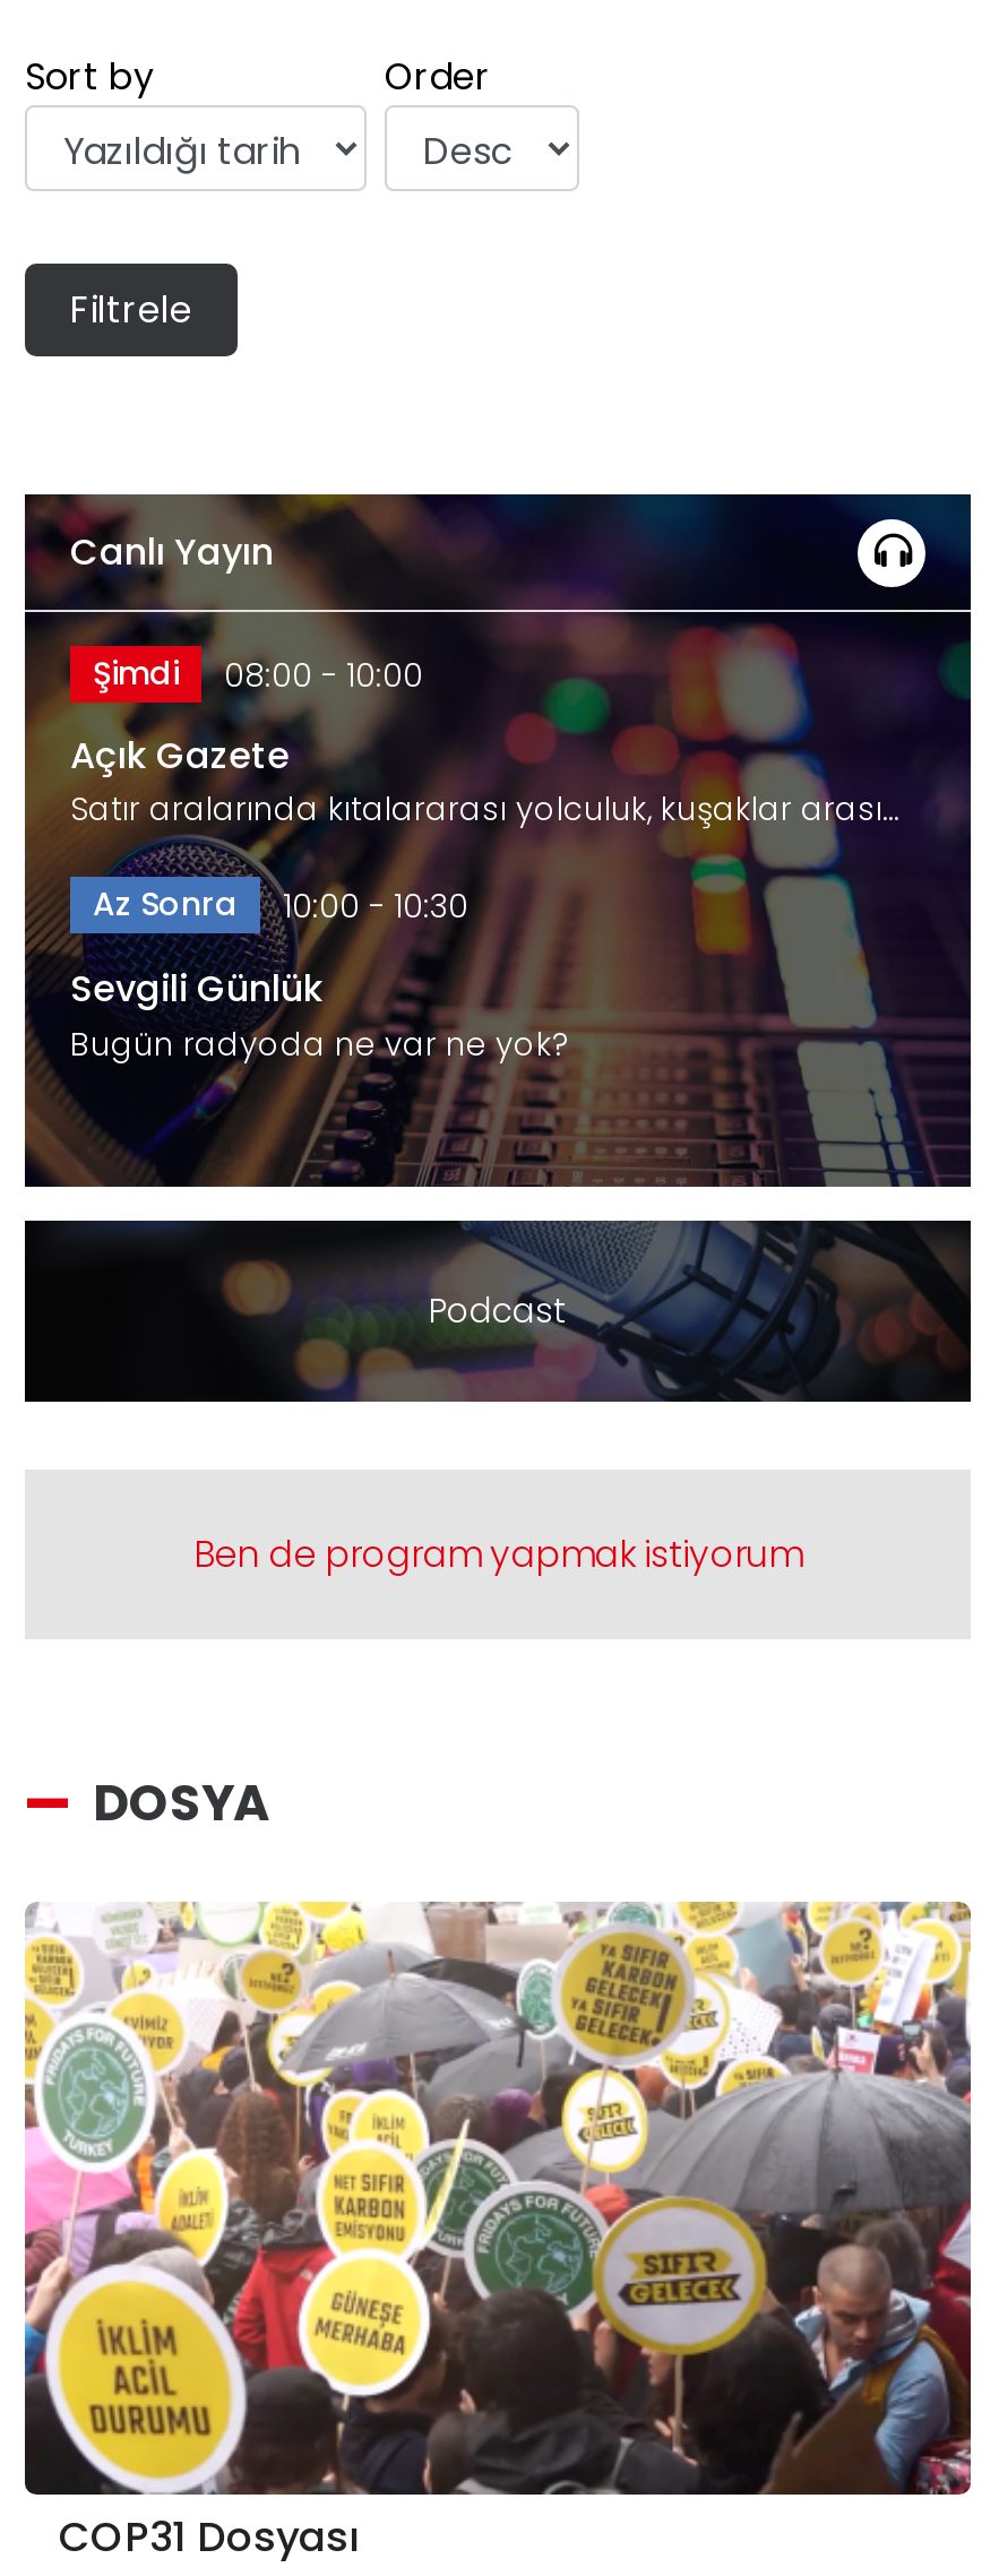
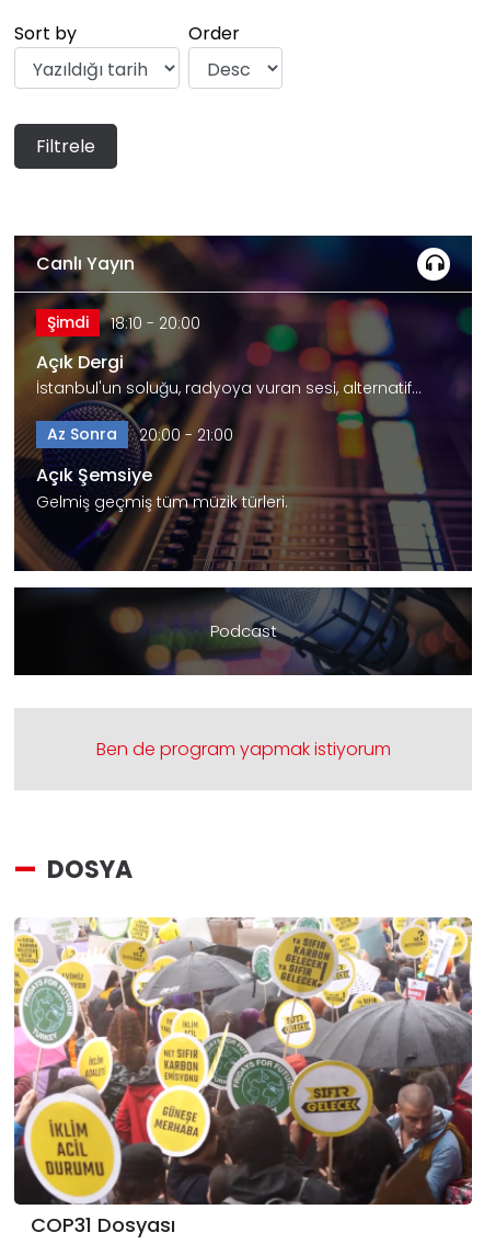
[93,651,423,699] Şimdi 08:00 - 10:00 -> [47,312,200,335] Şimdi 18:10 - 20:00
[70,730,903,832] Açık Gazete | Satır aralarında kıtalararası yolculuk, kuşaklar arası… -> [36,350,422,399] Açık Dergi | İstanbul'un soluğu, radyoya vuran sesi, alternatif…
[93,882,468,929] Az Sonra 10:00 - 10:30 -> [47,423,233,446] Az Sonra 20:00 - 21:00
[70,963,570,1068] Sevgili Günlük | Bugün radyoda ne var ne yok? -> [36,463,288,513] Açık Şemsiye | Gelmiş geçmiş tüm müzik türleri.

